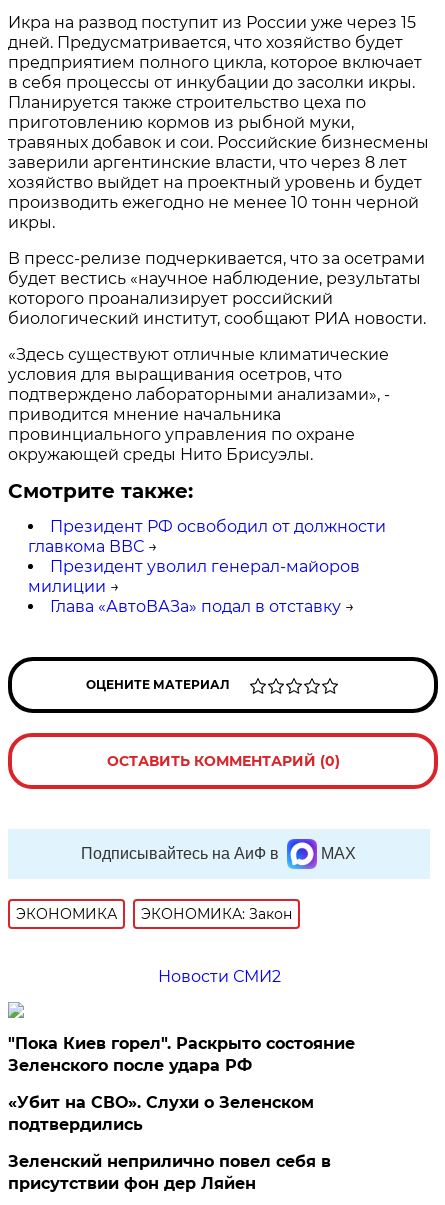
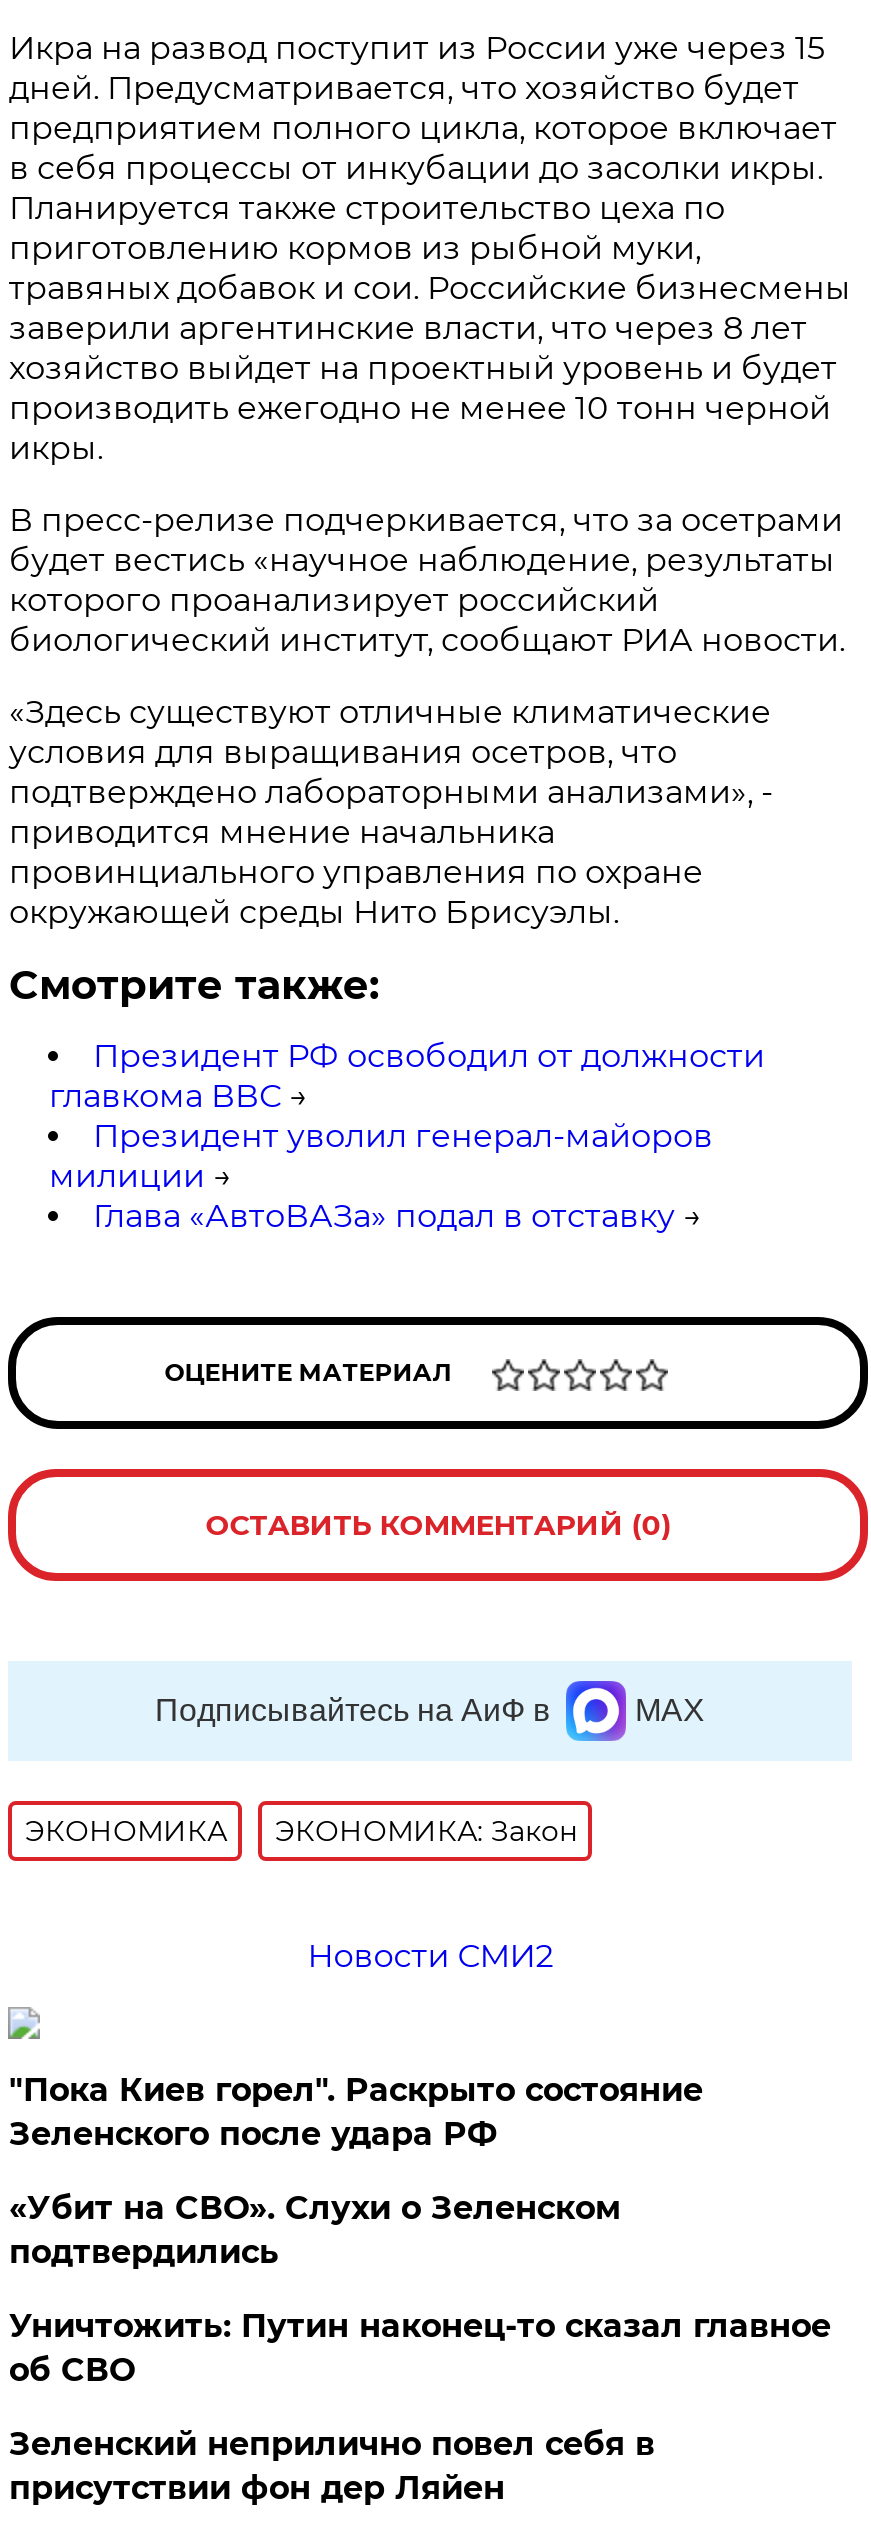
none -> [9,2307,831,2389] Уничтожить: Путин наконец-то сказал главное | об СВО

